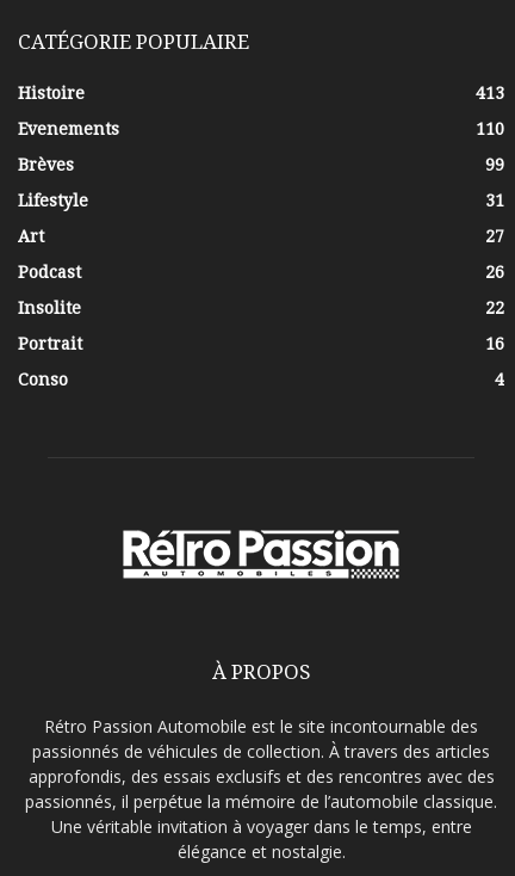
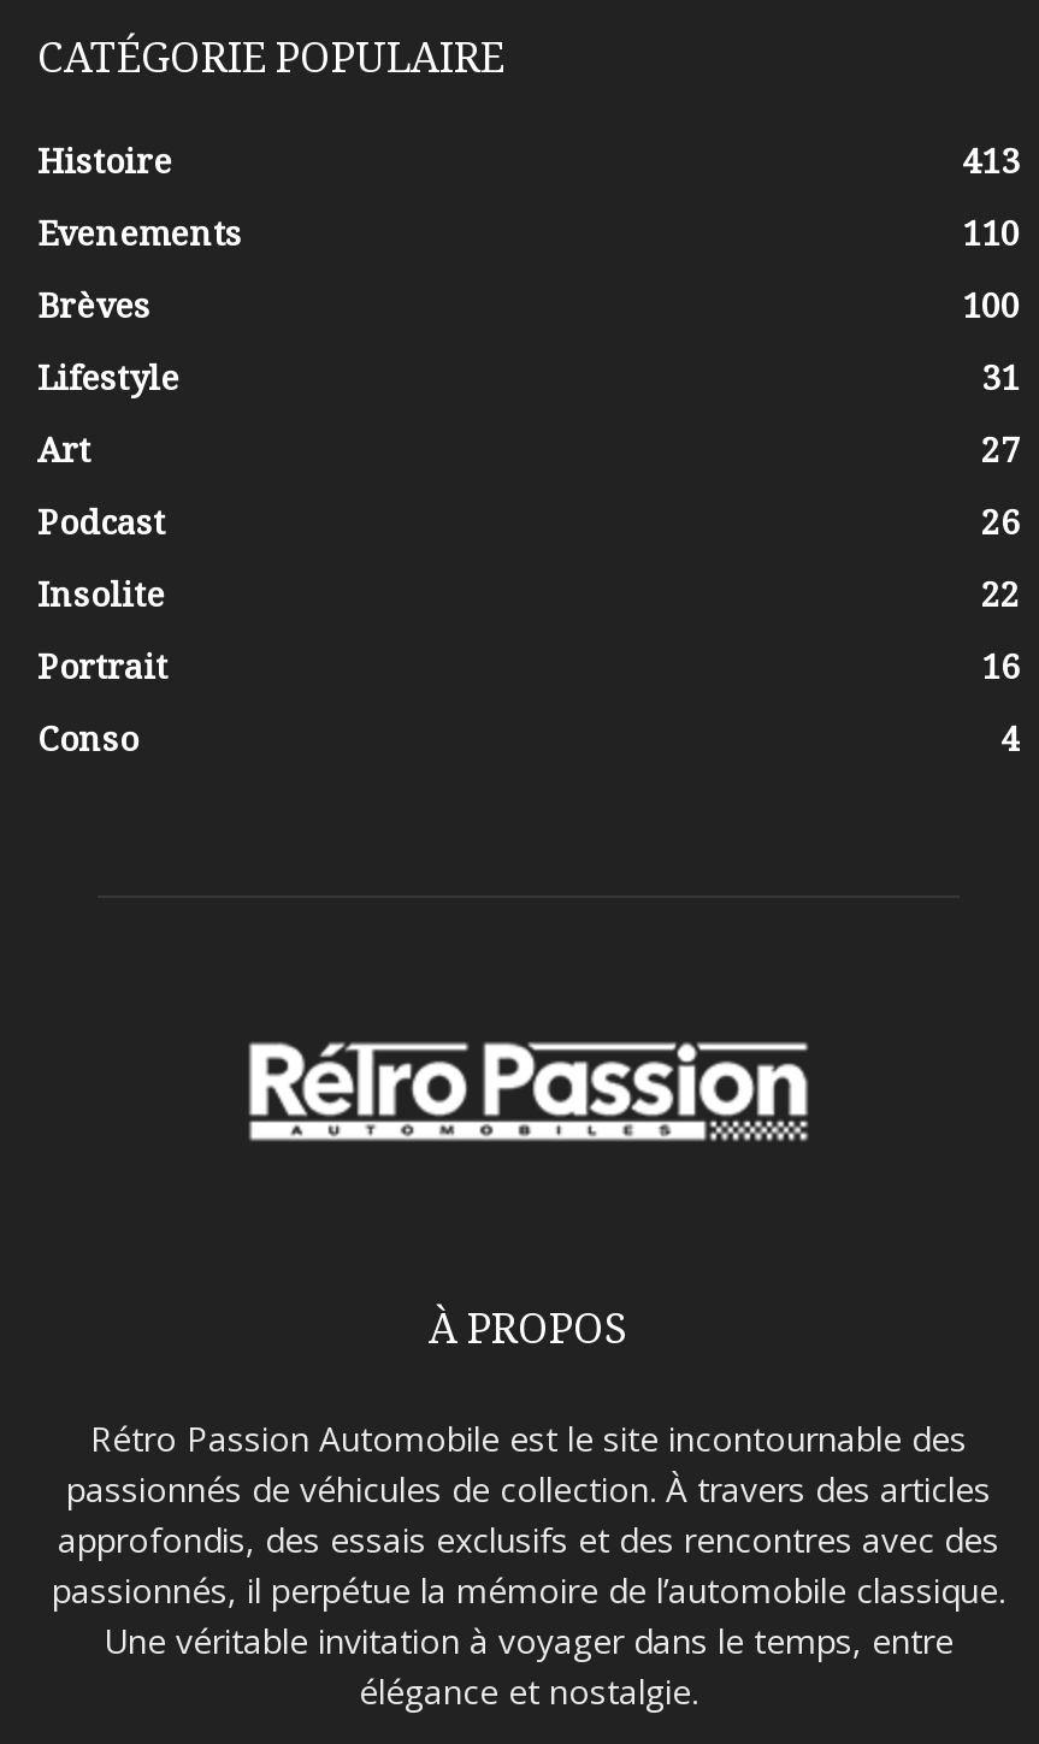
[485,156,504,175] 99 -> [962,288,1020,326] 100

